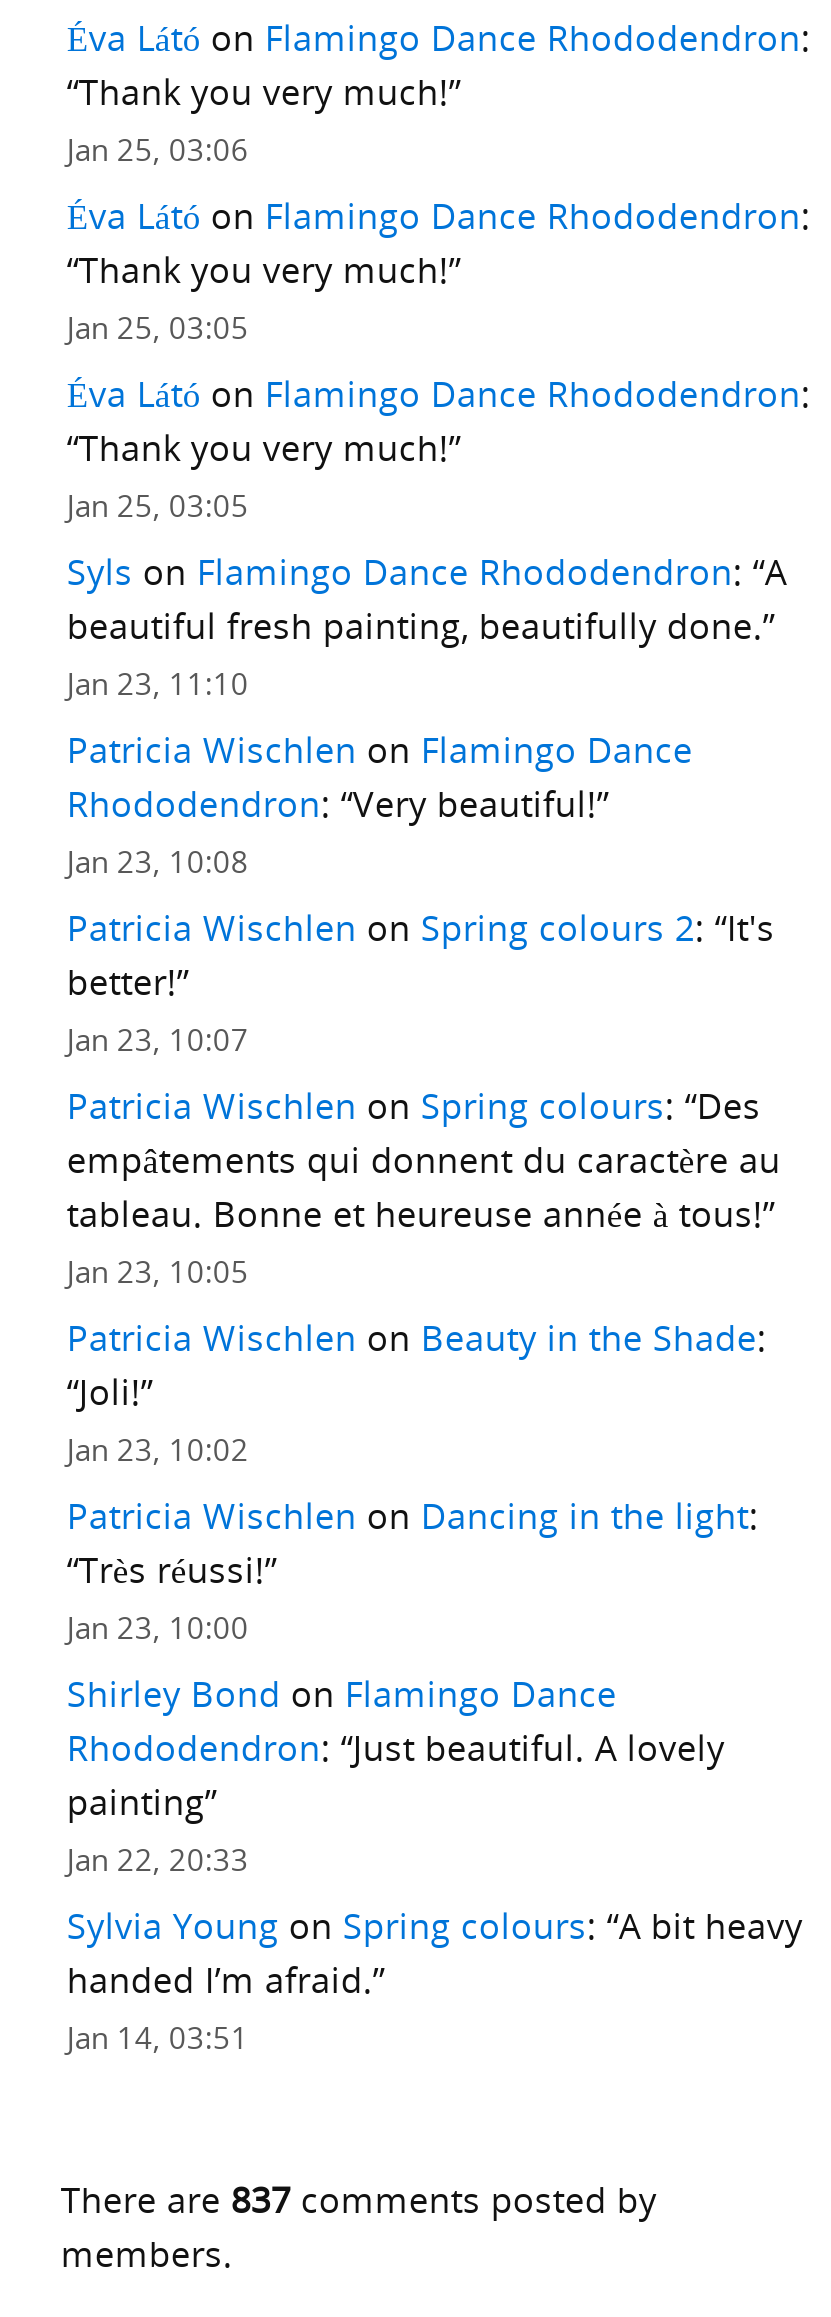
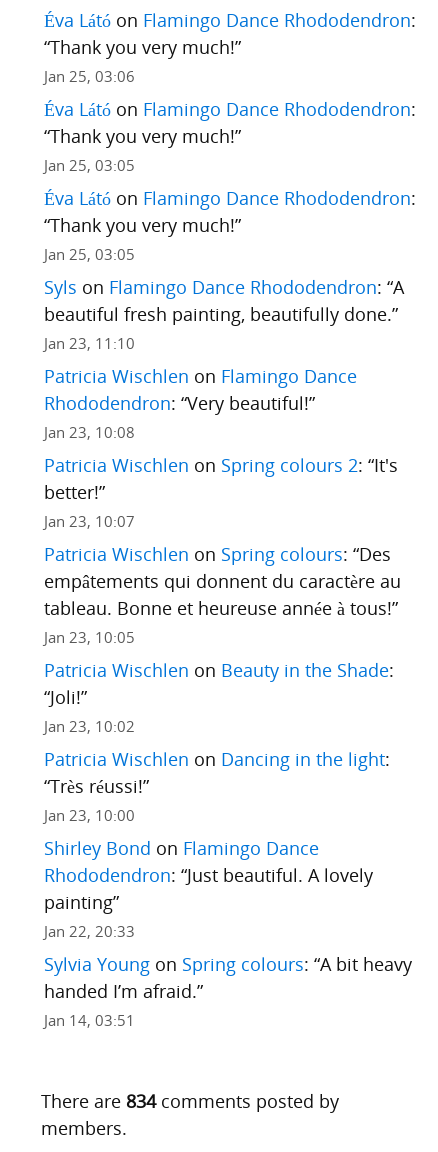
[61,2174,657,2222] There are 837 comments posted by -> [41,1089,339,1113] There are 834 comments posted by

